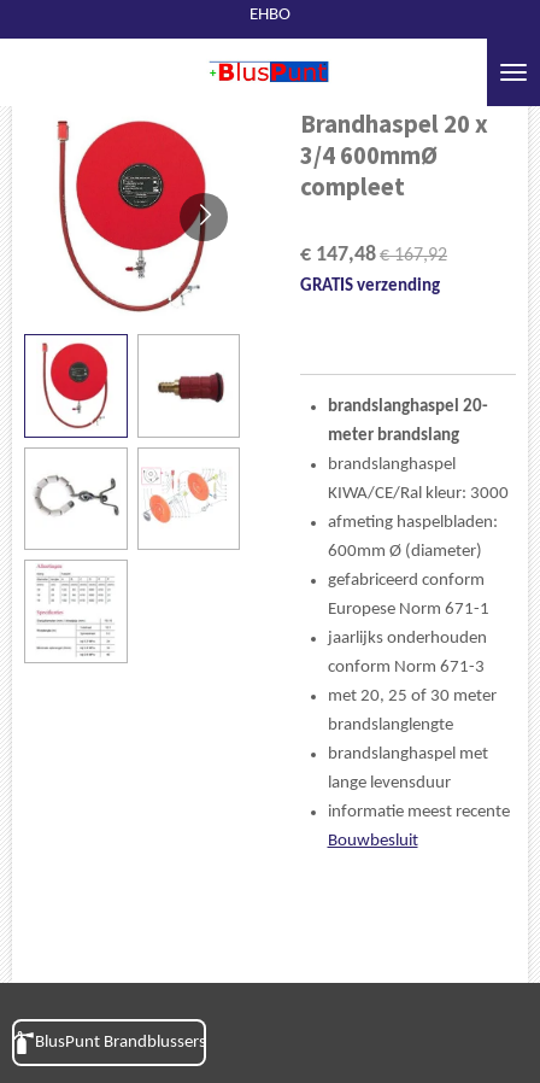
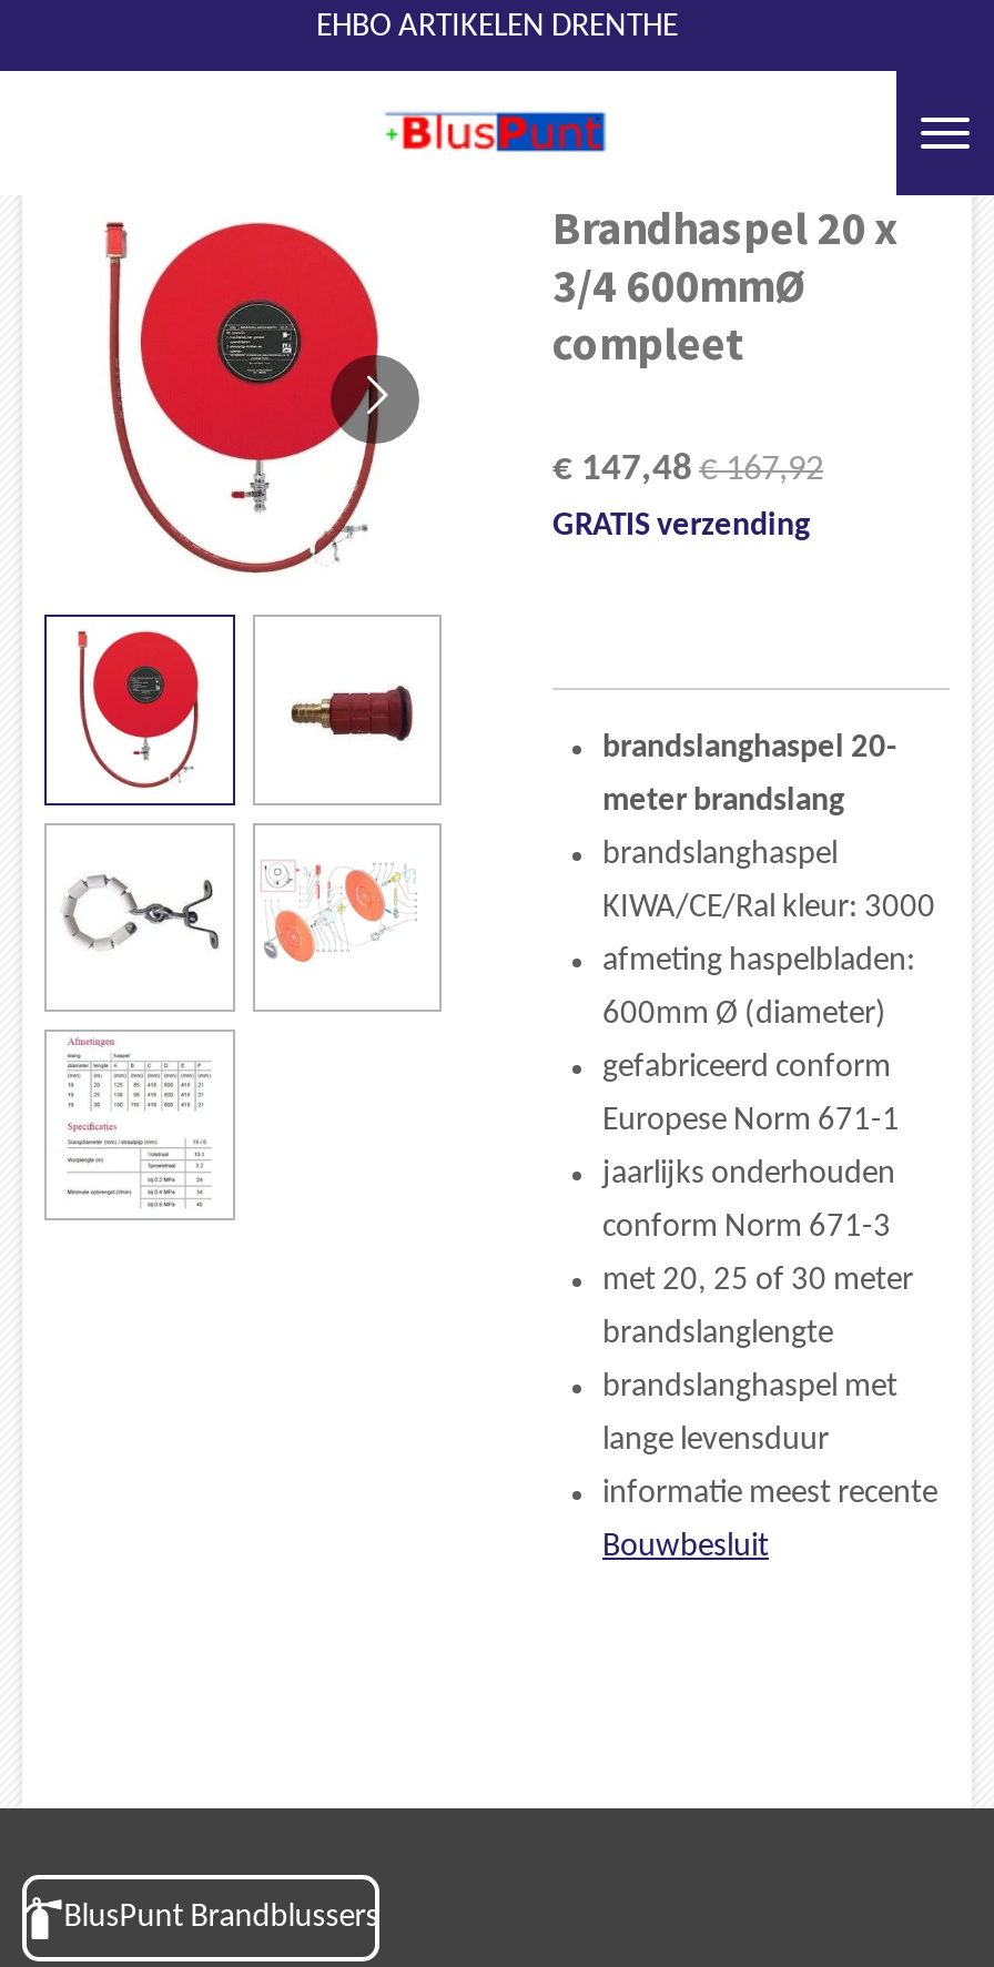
[250,5,290,24] EHBO -> [316,10,678,43] EHBO ARTIKELEN DRENTHE

